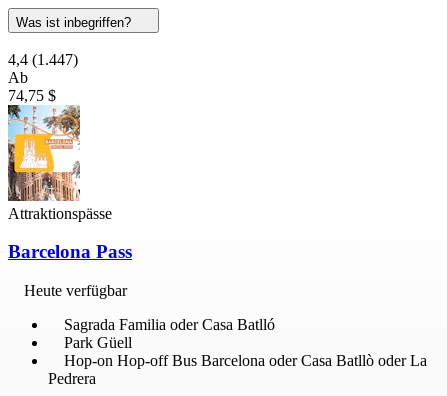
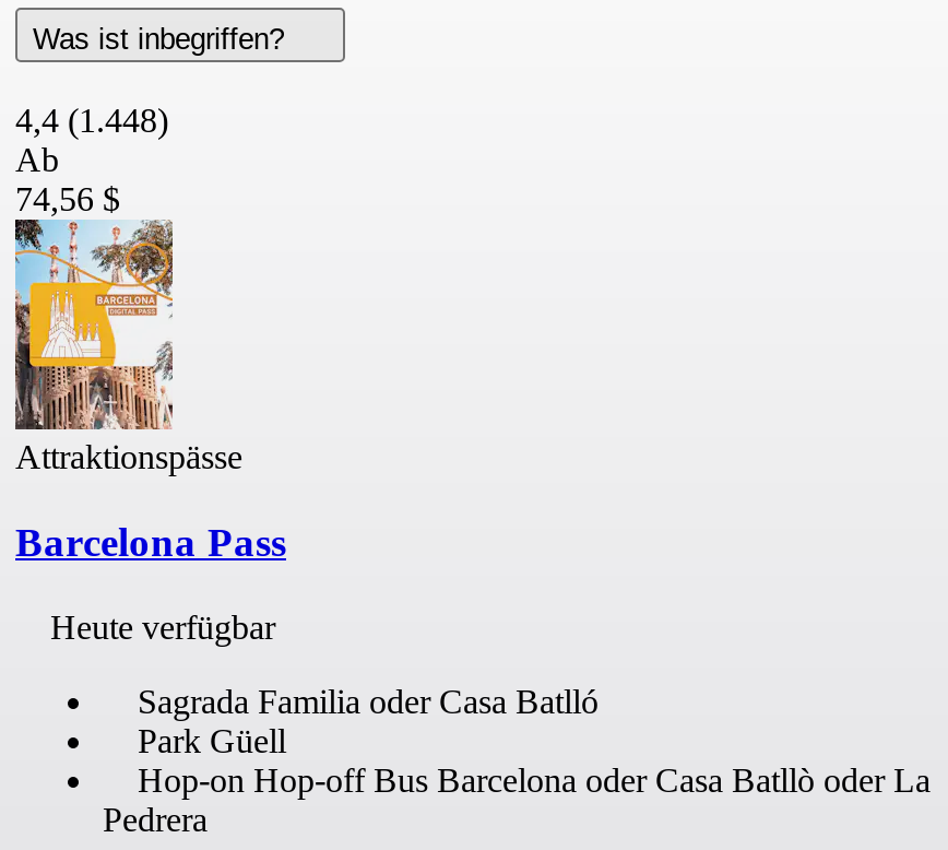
[8,51,78,68] 4,4 (1.447) -> [15,102,168,139] 4,4 (1.448)
[8,87,56,104] 74,75 $ -> [15,181,120,218] 74,56 $

